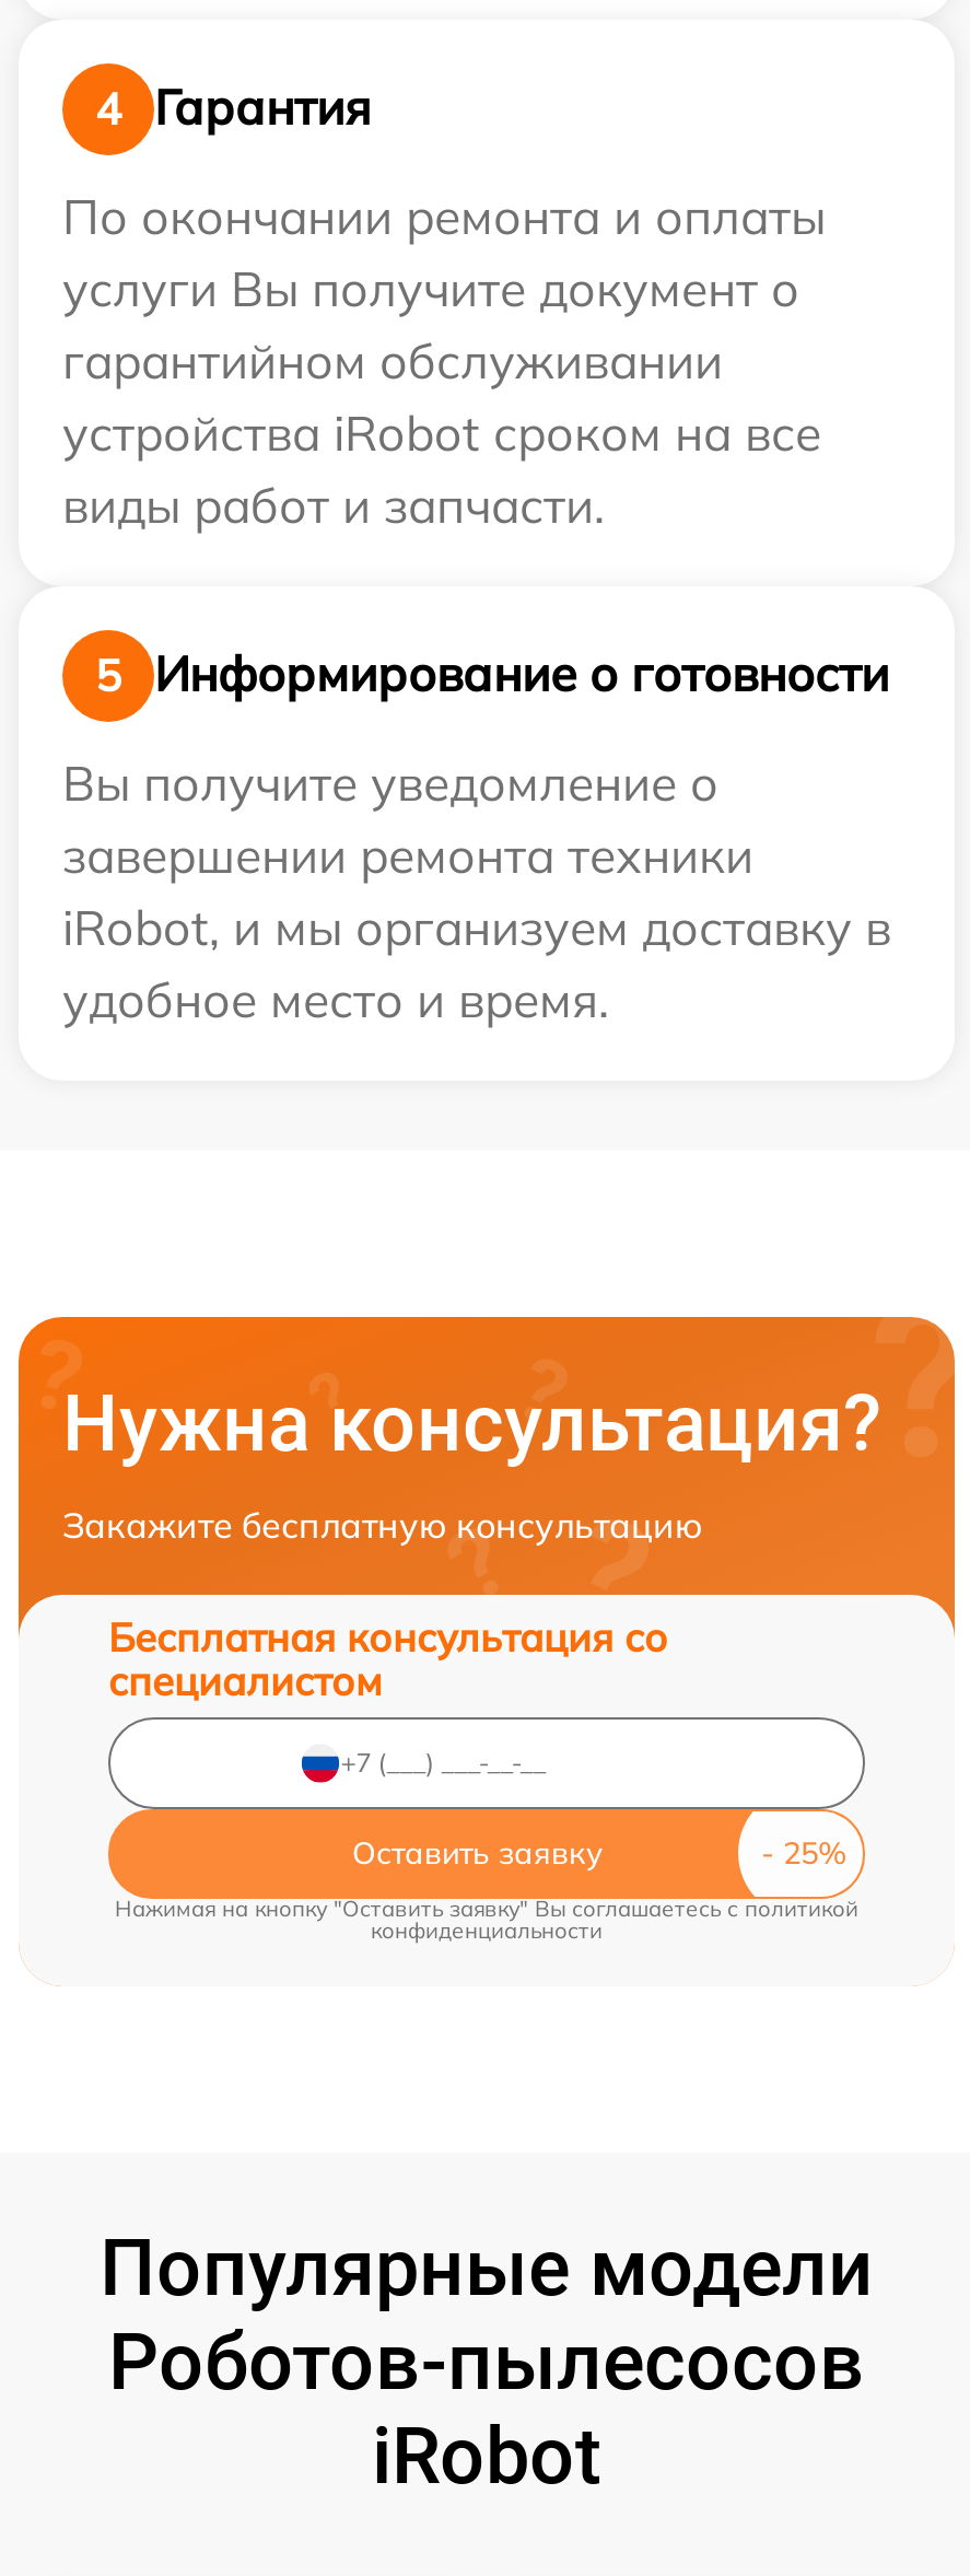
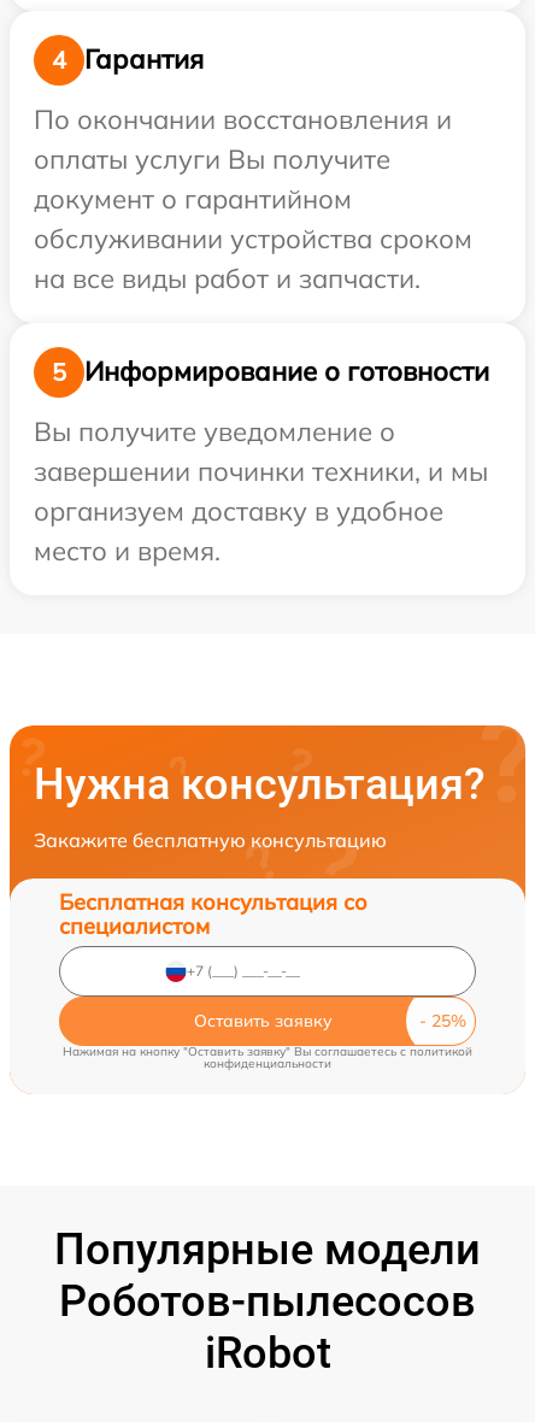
[62,186,826,536] По окончании ремонта и оплаты | услуги Вы получите документ о | гарантийном обслуживании | устройства iRobot сроком на все | виды работ и запчасти. -> [34,102,472,295] По окончании восстановления и | оплаты услуги Вы получите | документ о гарантийном | обслуживании устройства сроком | на все виды работ и запчасти.
[62,825,891,1030] завершении ремонта техники | iRobot, и мы организуем доставку в | удобное место и время. -> [34,454,488,568] завершении починки техники, и мы | организуем доставку в удобное | место и время.

